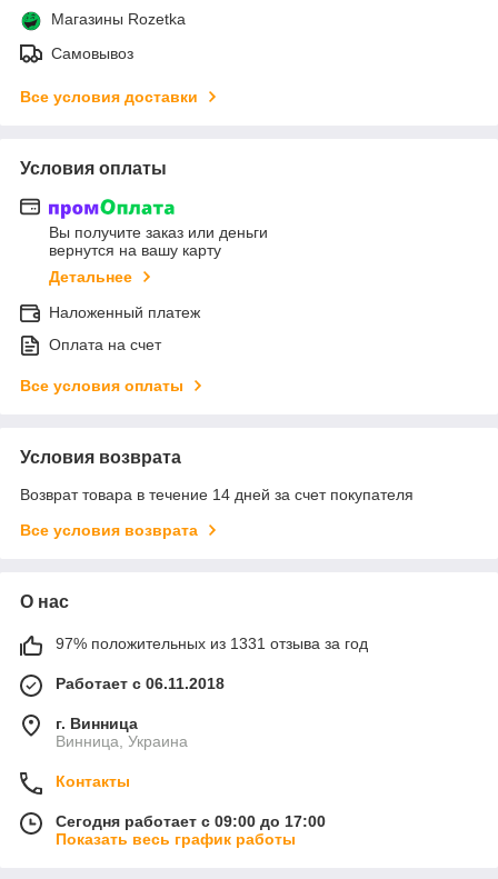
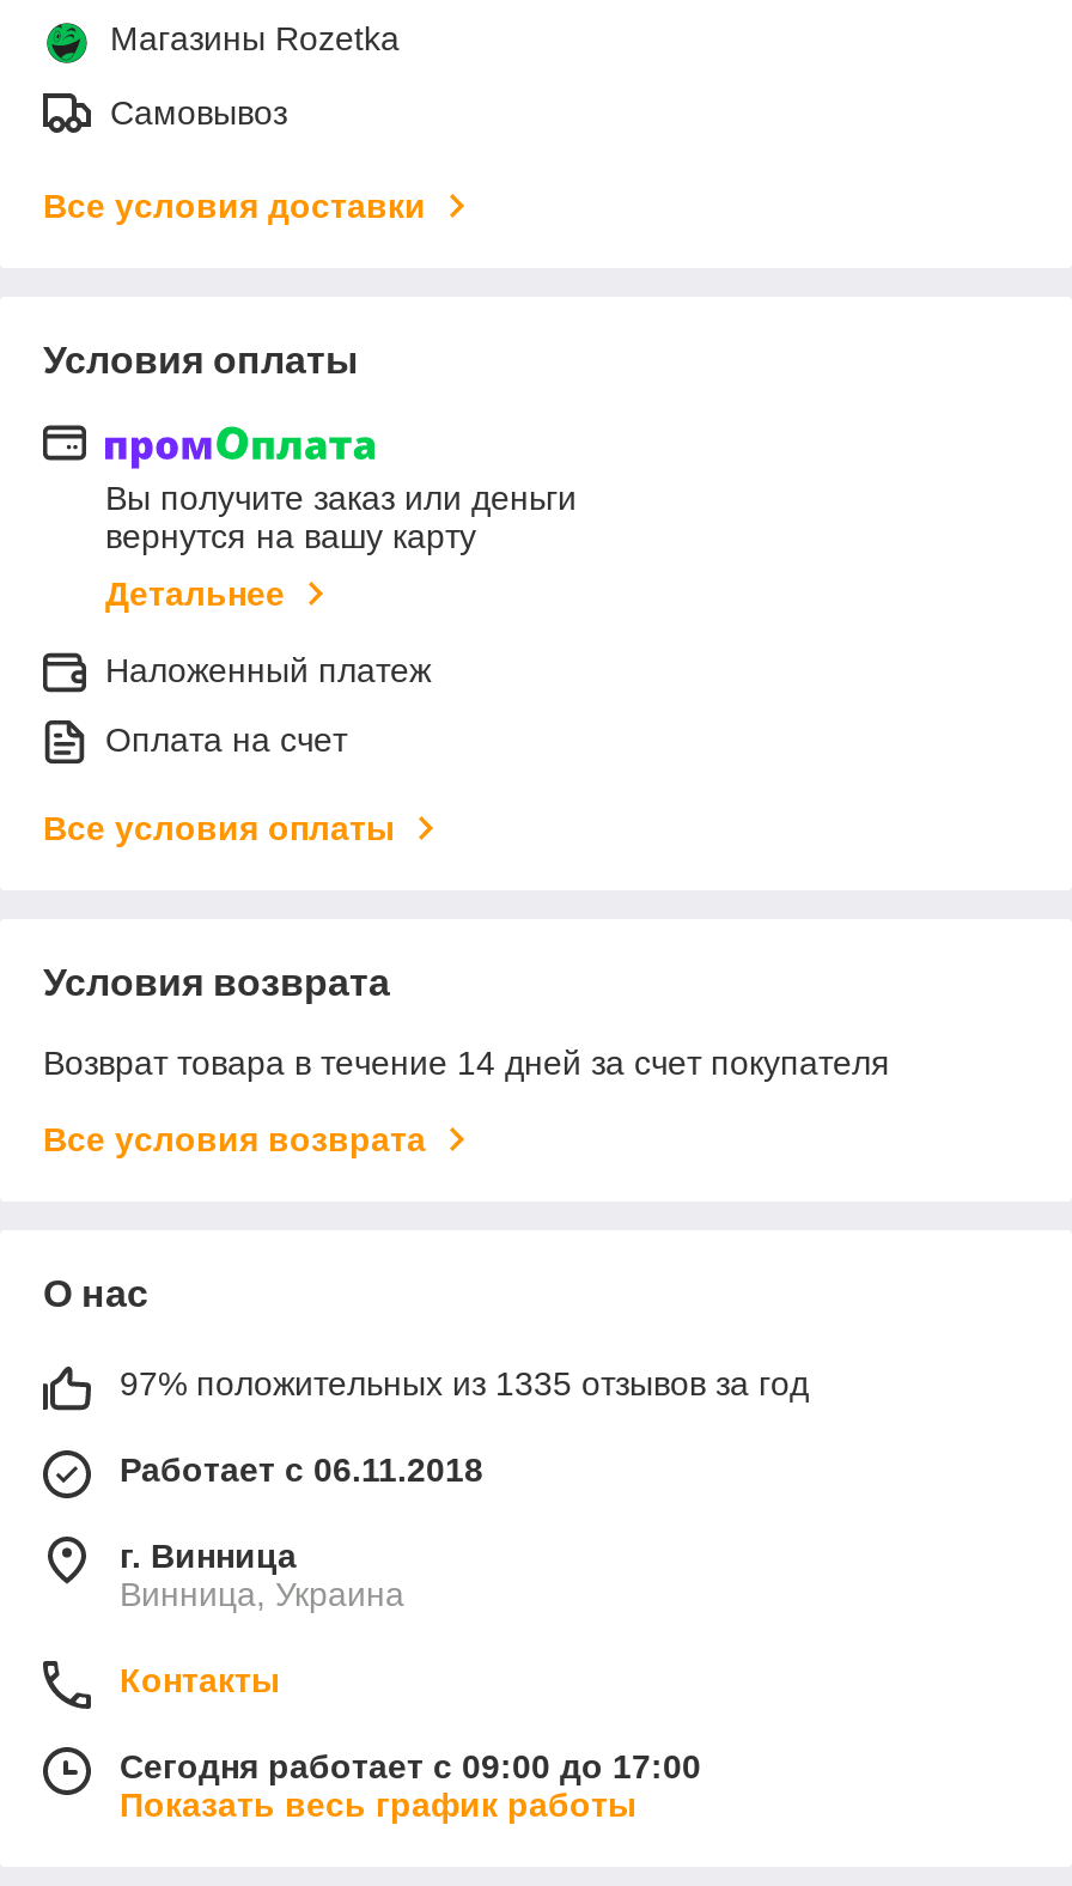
[56,635,368,653] 97% положительных из 1331 отзыва за год -> [120,1365,809,1403] 97% положительных из 1335 отзывов за год

